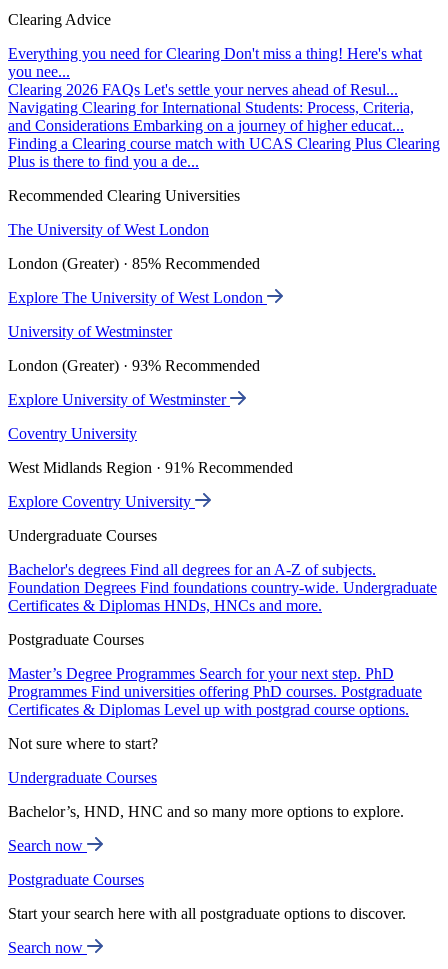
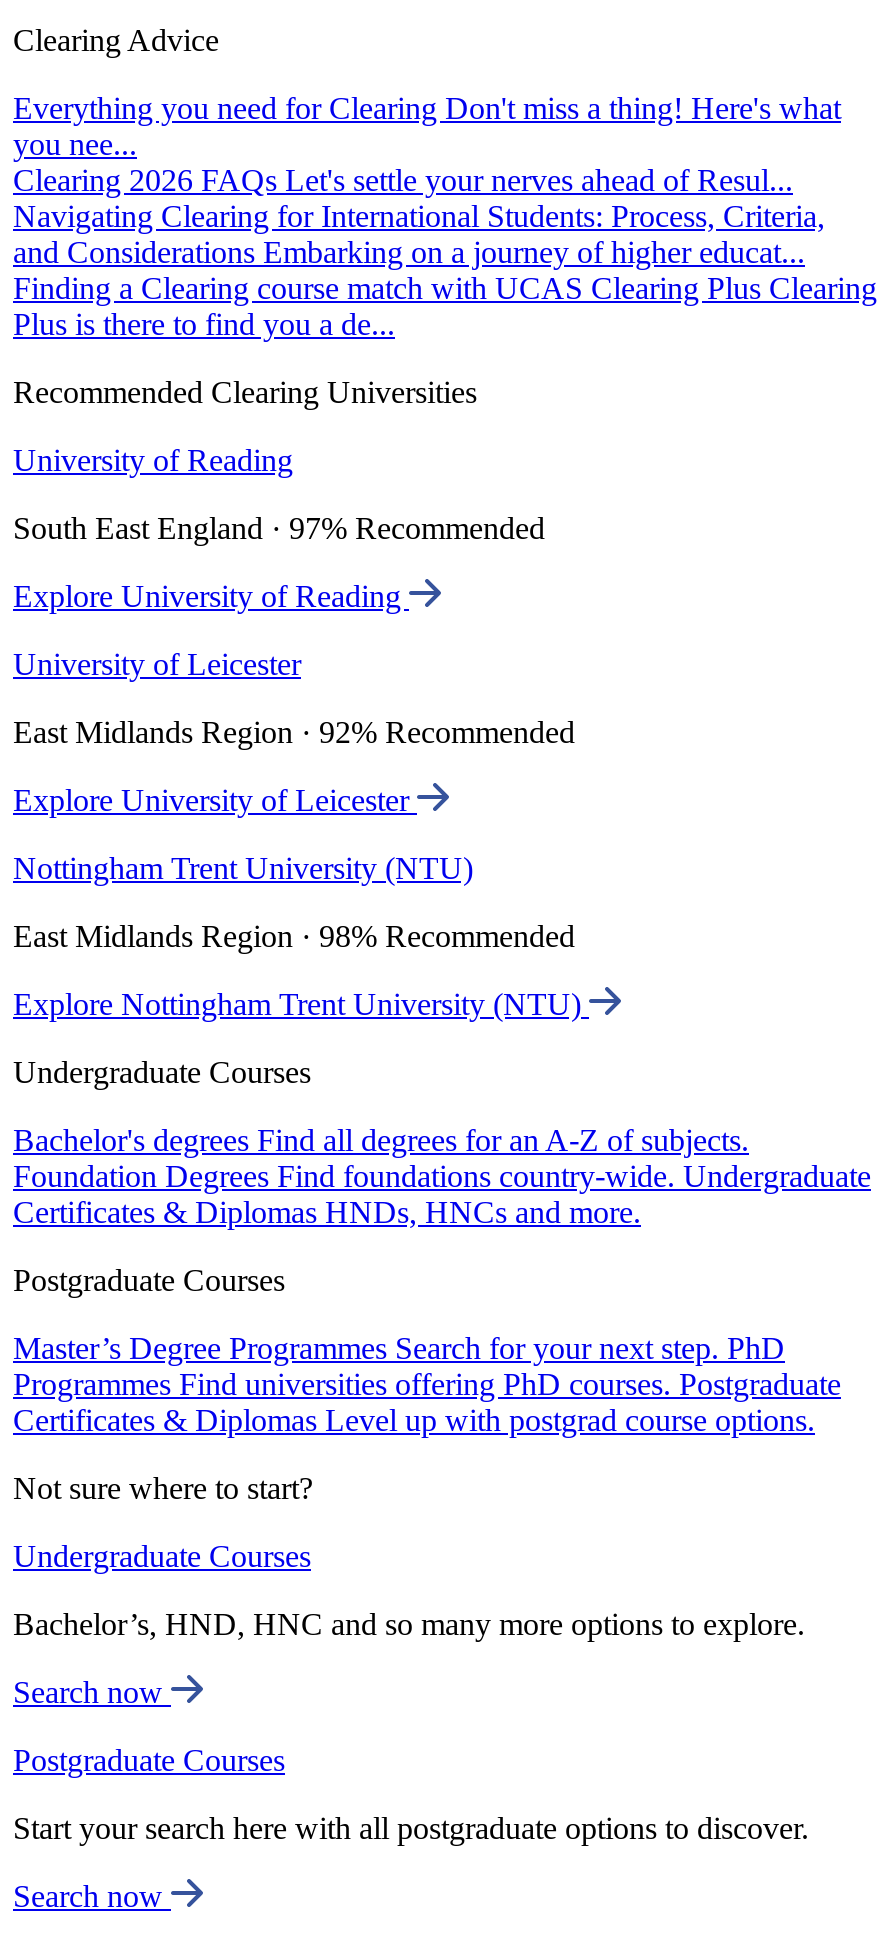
[8,221,209,238] The University of West London -> [13,443,293,477] University of Reading
[8,255,260,272] London (Greater) · 85% Recommended -> [13,511,545,545] South East England · 97% Recommended
[8,289,267,306] Explore The University of West London -> [13,579,409,613] Explore University of Reading
[8,323,172,340] University of Westminster -> [13,647,301,681] University of Leicester
[8,357,260,374] London (Greater) · 93% Recommended -> [13,715,575,749] East Midlands Region · 92% Recommended
[8,391,230,408] Explore University of Westminster -> [13,783,417,817] Explore University of Leicester
[8,425,137,442] Coventry University -> [13,851,473,885] Nottingham Trent University (NTU)
[8,459,293,476] West Midlands Region · 91% Recommended -> [13,919,575,953] East Midlands Region · 98% Recommended
[8,493,195,510] Explore Coventry University -> [13,987,589,1021] Explore Nottingham Trent University (NTU)

